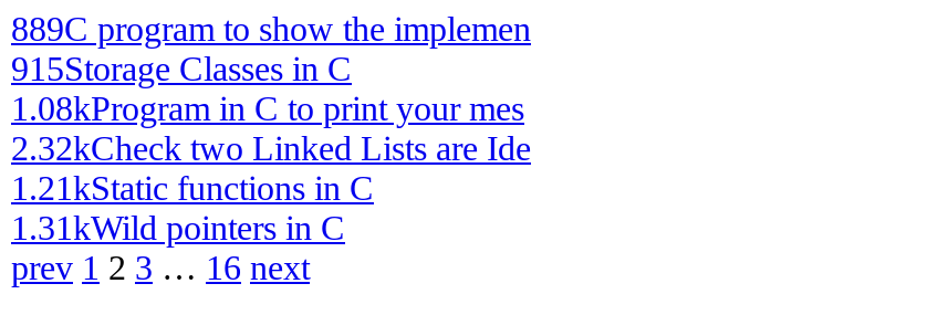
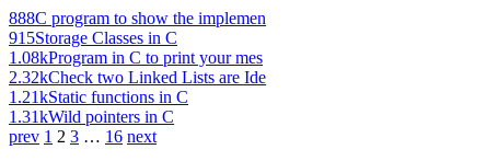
[11,10,531,48] 889C program to show the implemen -> [9,9,266,27] 888C program to show the implemen

